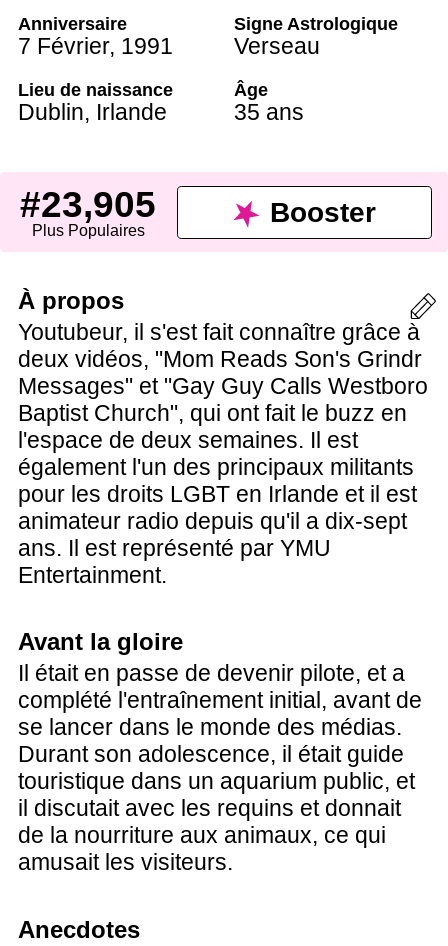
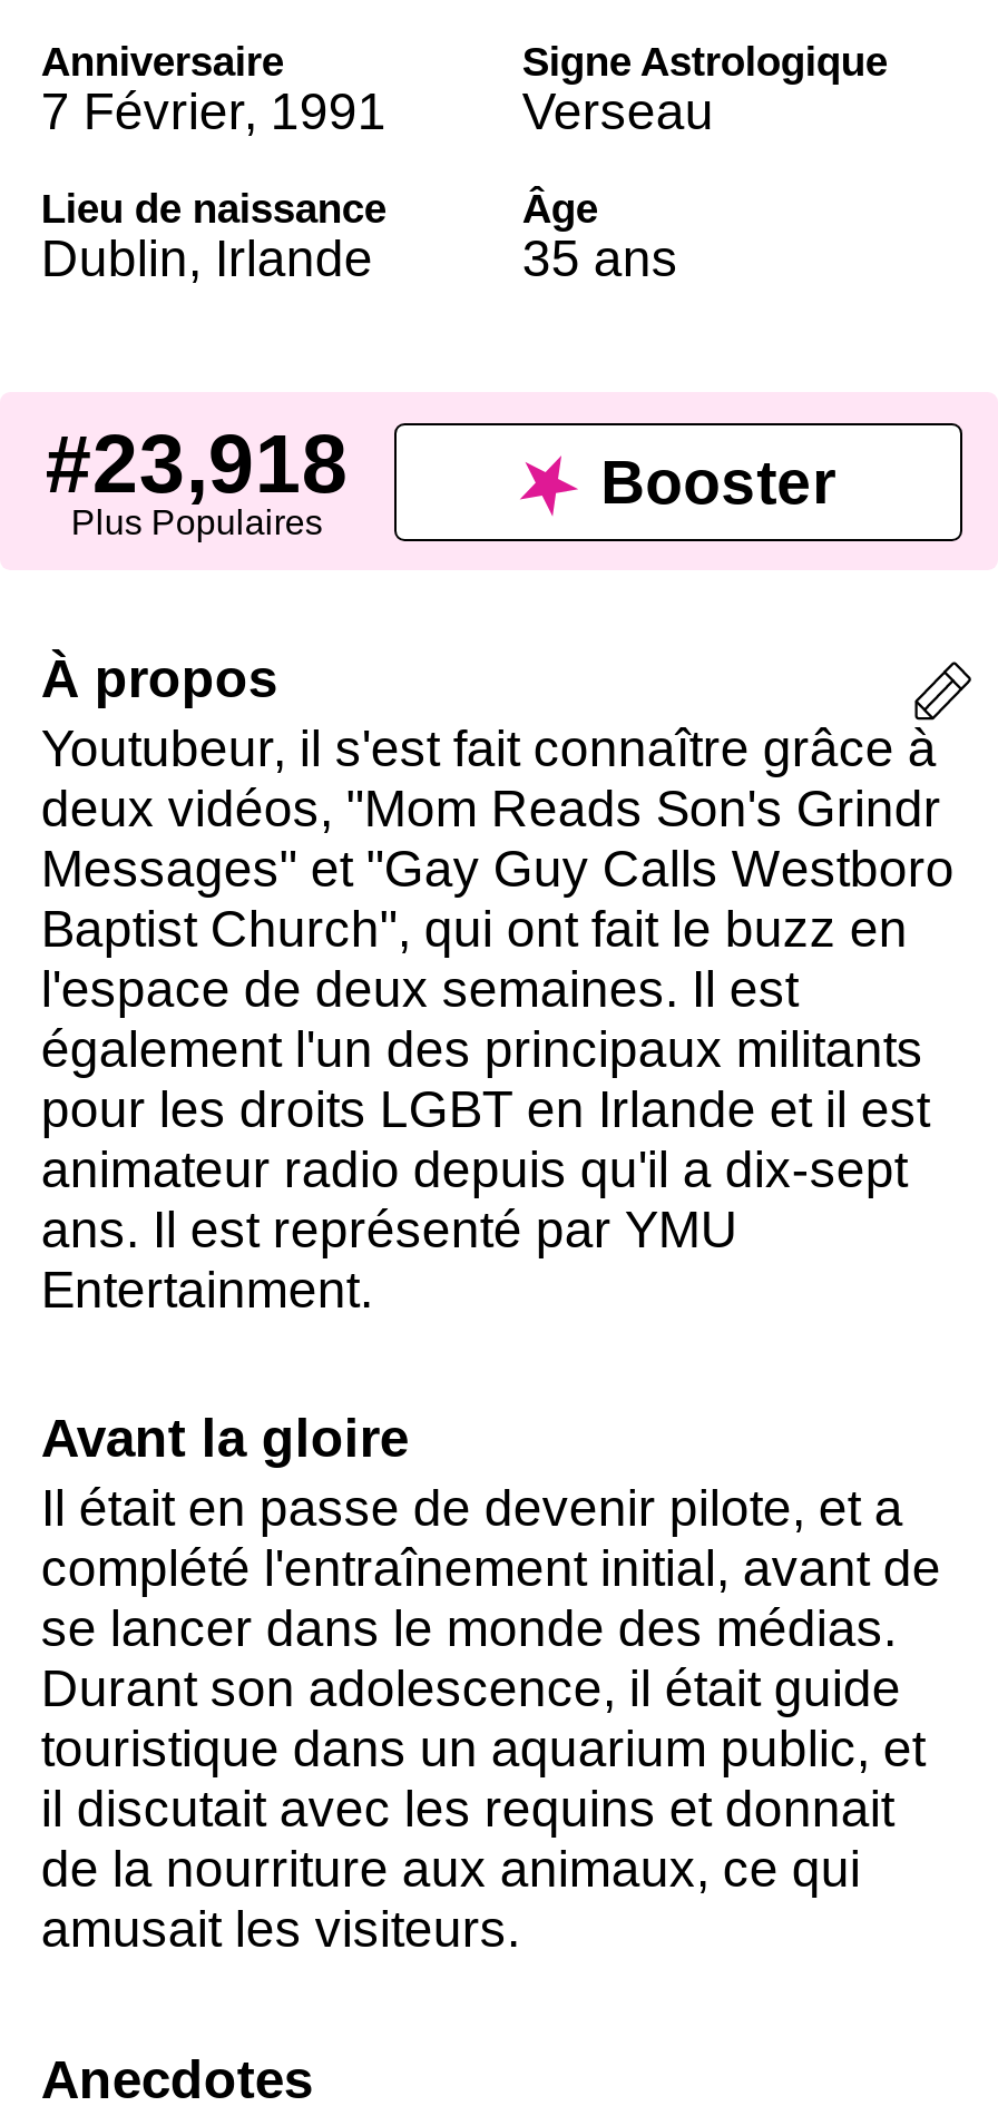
[20,183,156,224] #23,905 -> [45,418,348,509] #23,918

